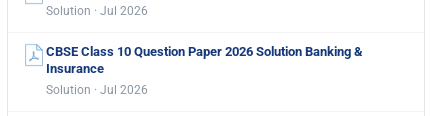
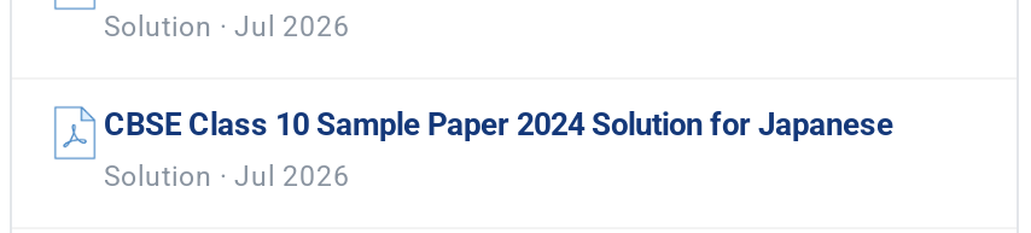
[46,44,363,76] CBSE Class 10 Question Paper 2026 Solution Banking & | Insurance -> [104,106,893,142] CBSE Class 10 Sample Paper 2024 Solution for Japanese

